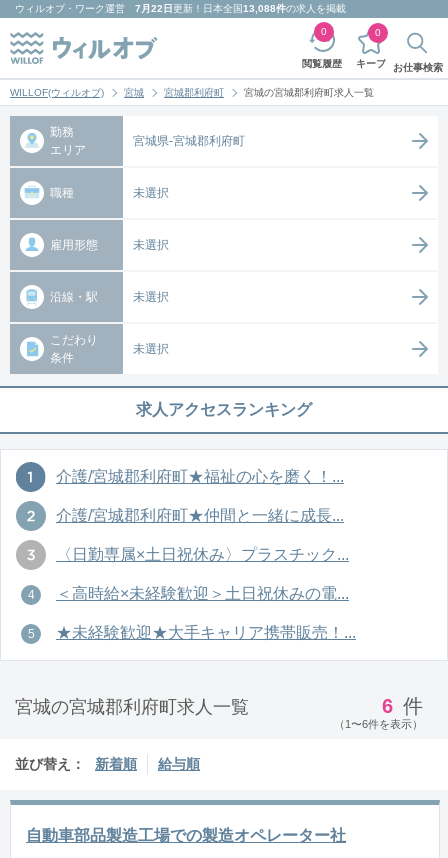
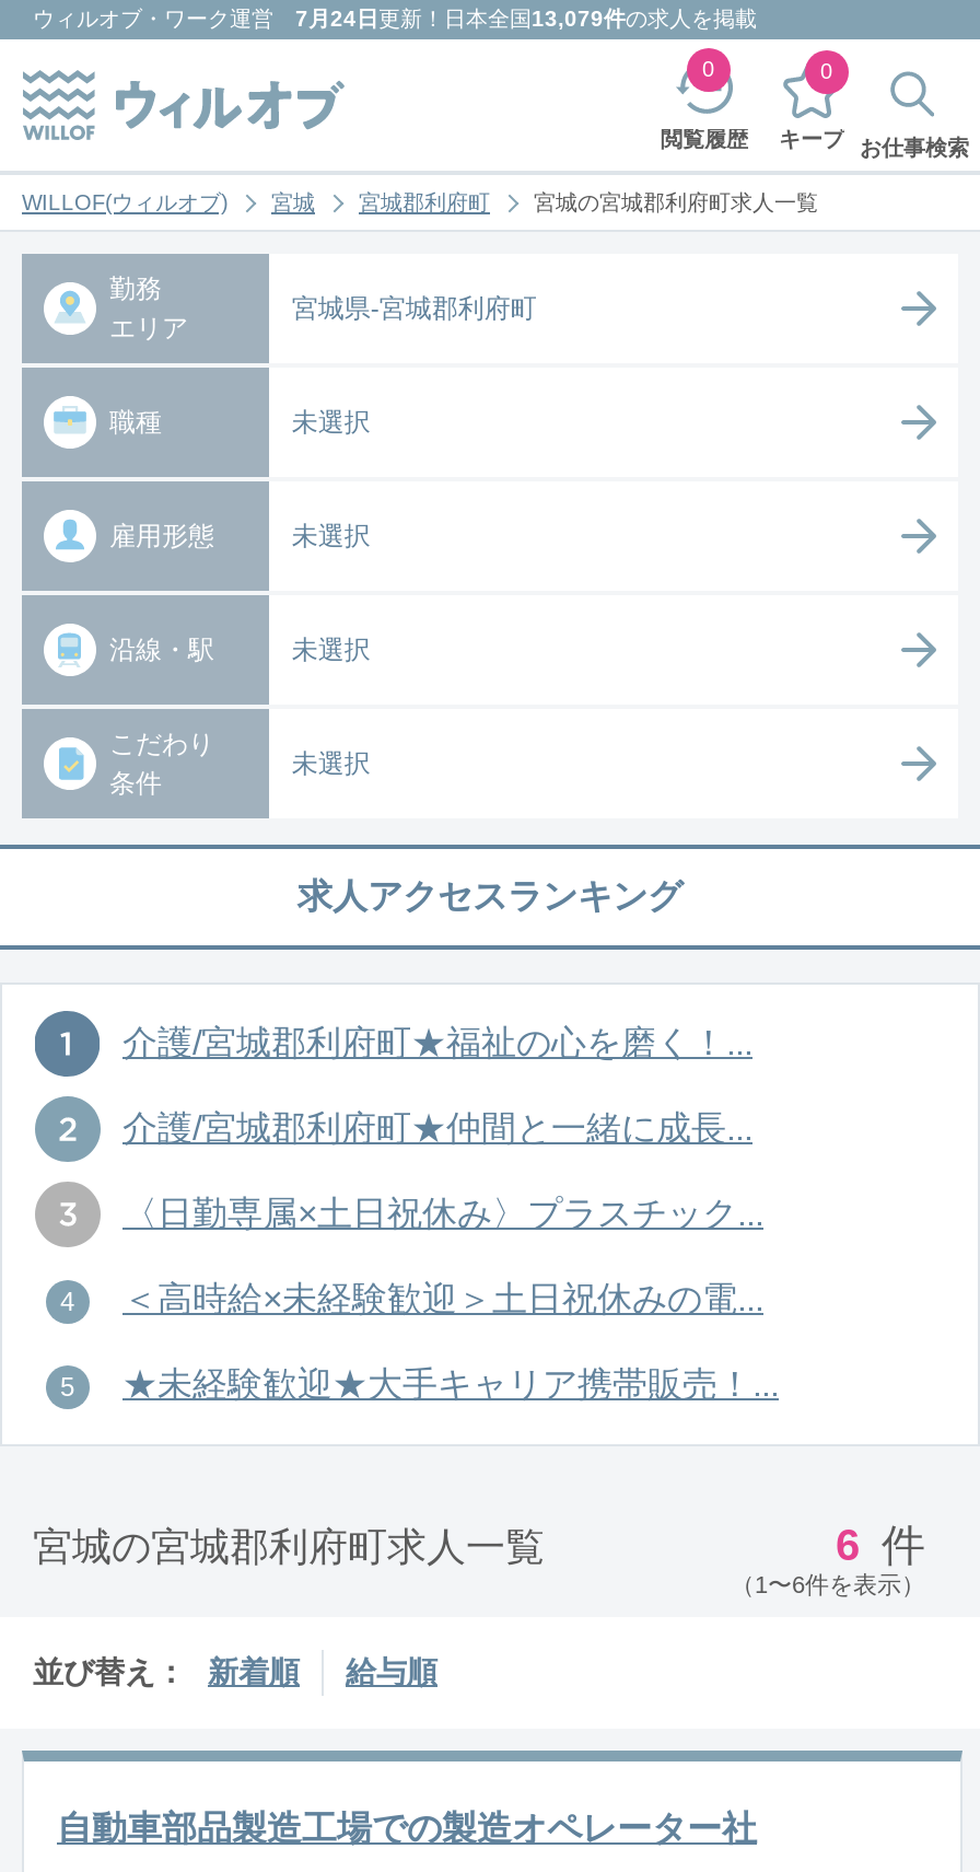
[15,3,346,14] ウィルオブ・ワーク運営7月22日更新！日本全国13,088件の求人を掲載 -> [33,7,757,31] ウィルオブ・ワーク運営7月24日更新！日本全国13,079件の求人を掲載

